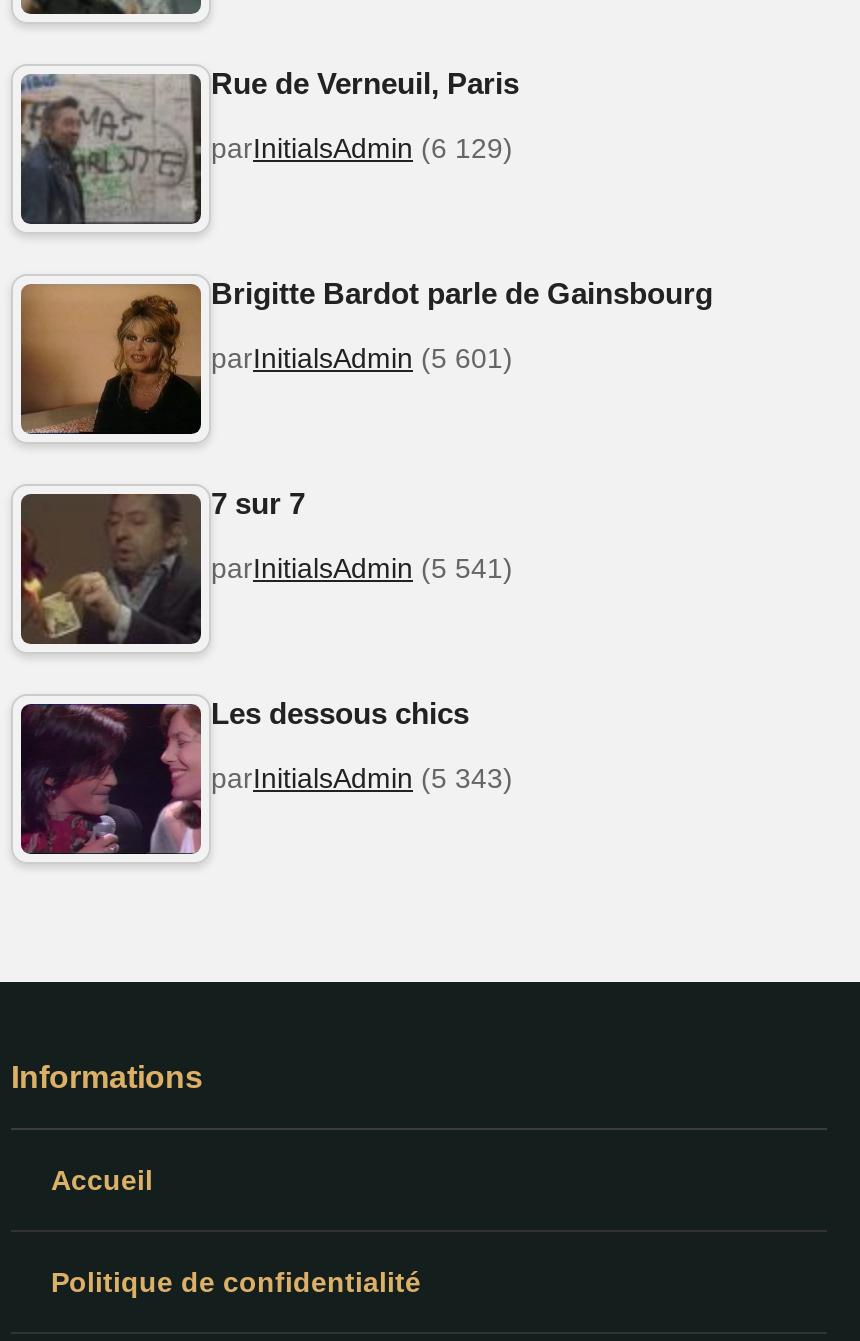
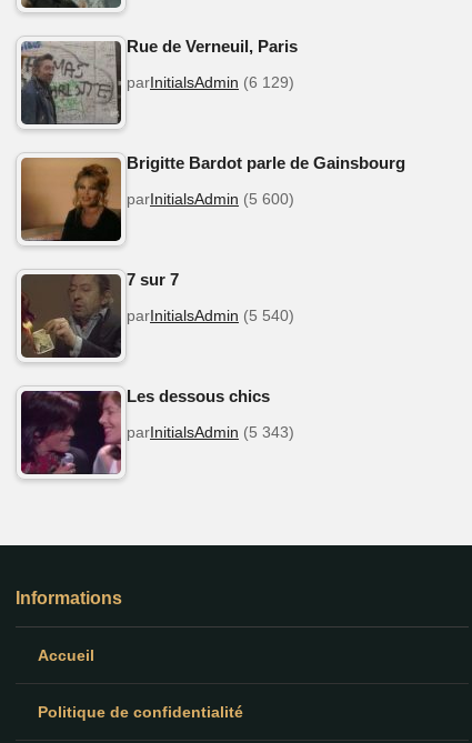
[211,341,513,373] parInitialsAdmin (5 601) -> [127,189,294,207] parInitialsAdmin (5 600)
[211,551,513,583] parInitialsAdmin (5 541) -> [127,306,294,324] parInitialsAdmin (5 540)

